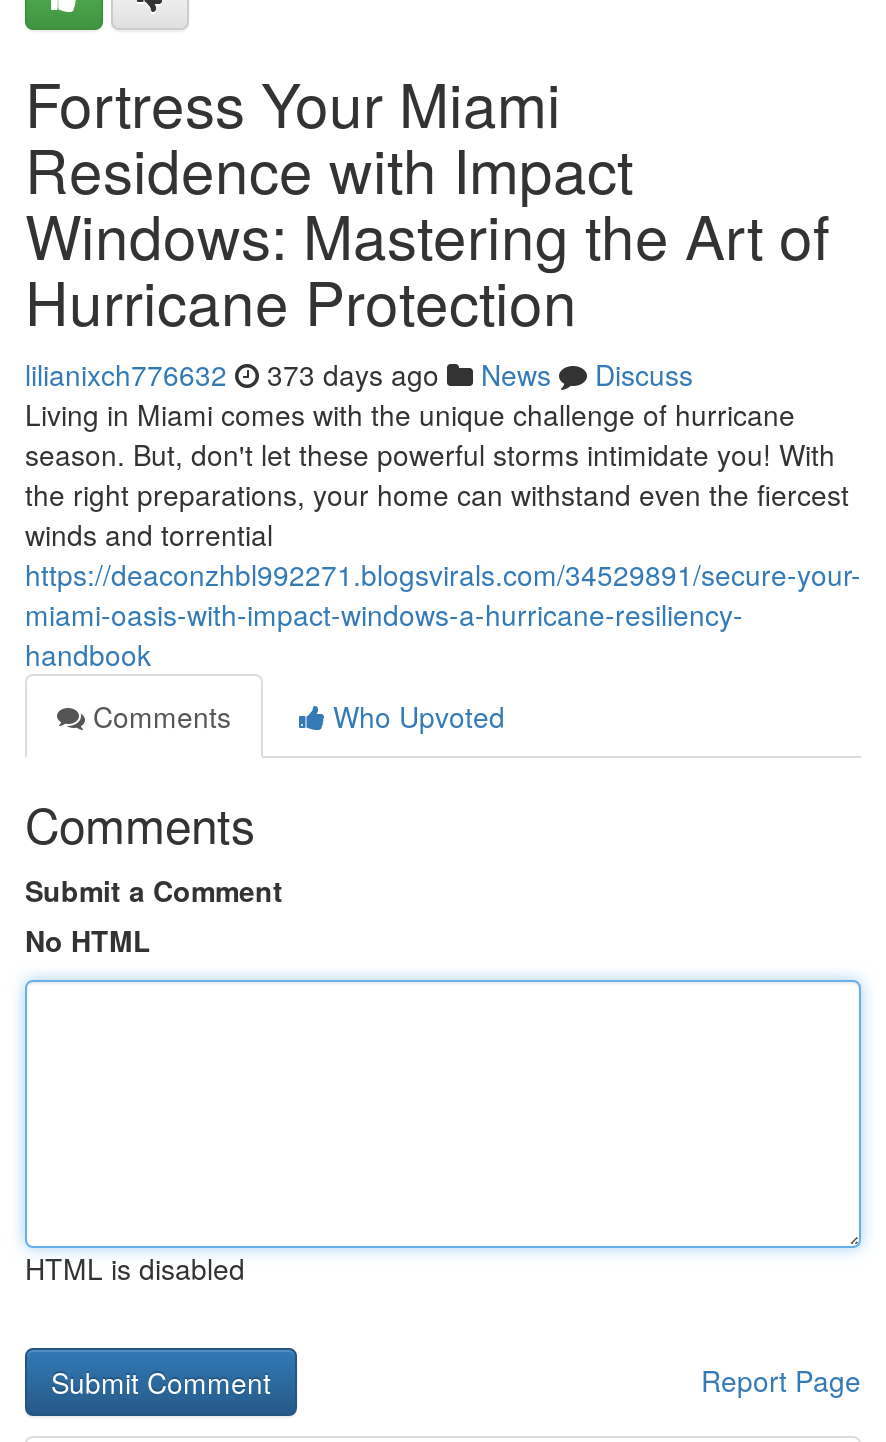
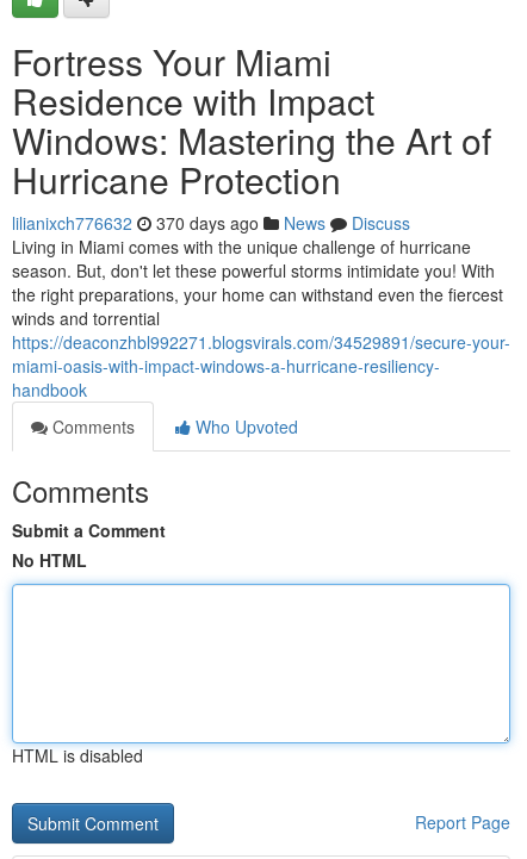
[25,354,693,394] lilianixch776632 373 days ago News Discuss -> [12,211,410,235] lilianixch776632 370 days ago News Discuss

